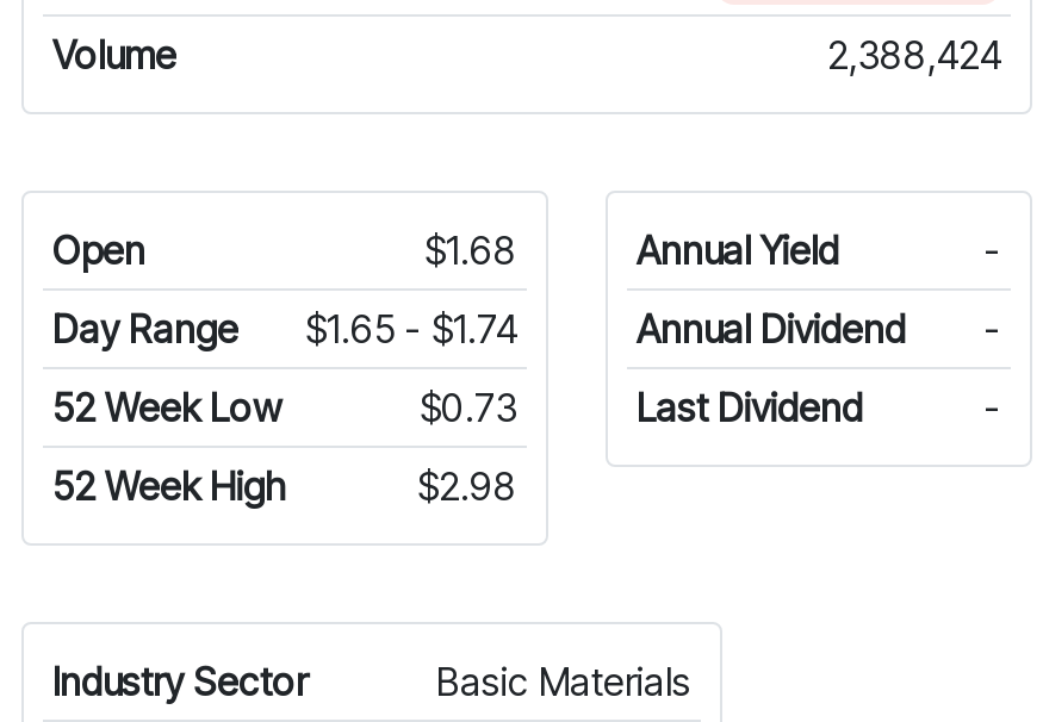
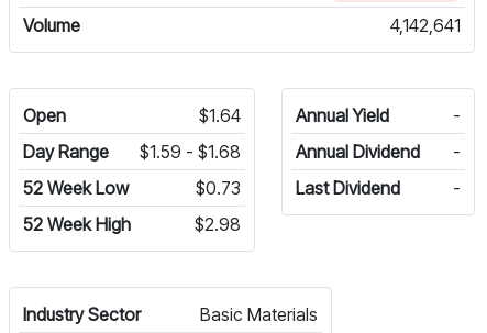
[827,31,1001,78] 2,388,424 -> [390,14,461,36] 4,142,641
[424,226,517,274] $1.68 -> [199,104,241,126] $1.64
[52,305,517,352] Day Range $1.65 - $1.74 -> [23,141,241,163] Day Range $1.59 - $1.68

